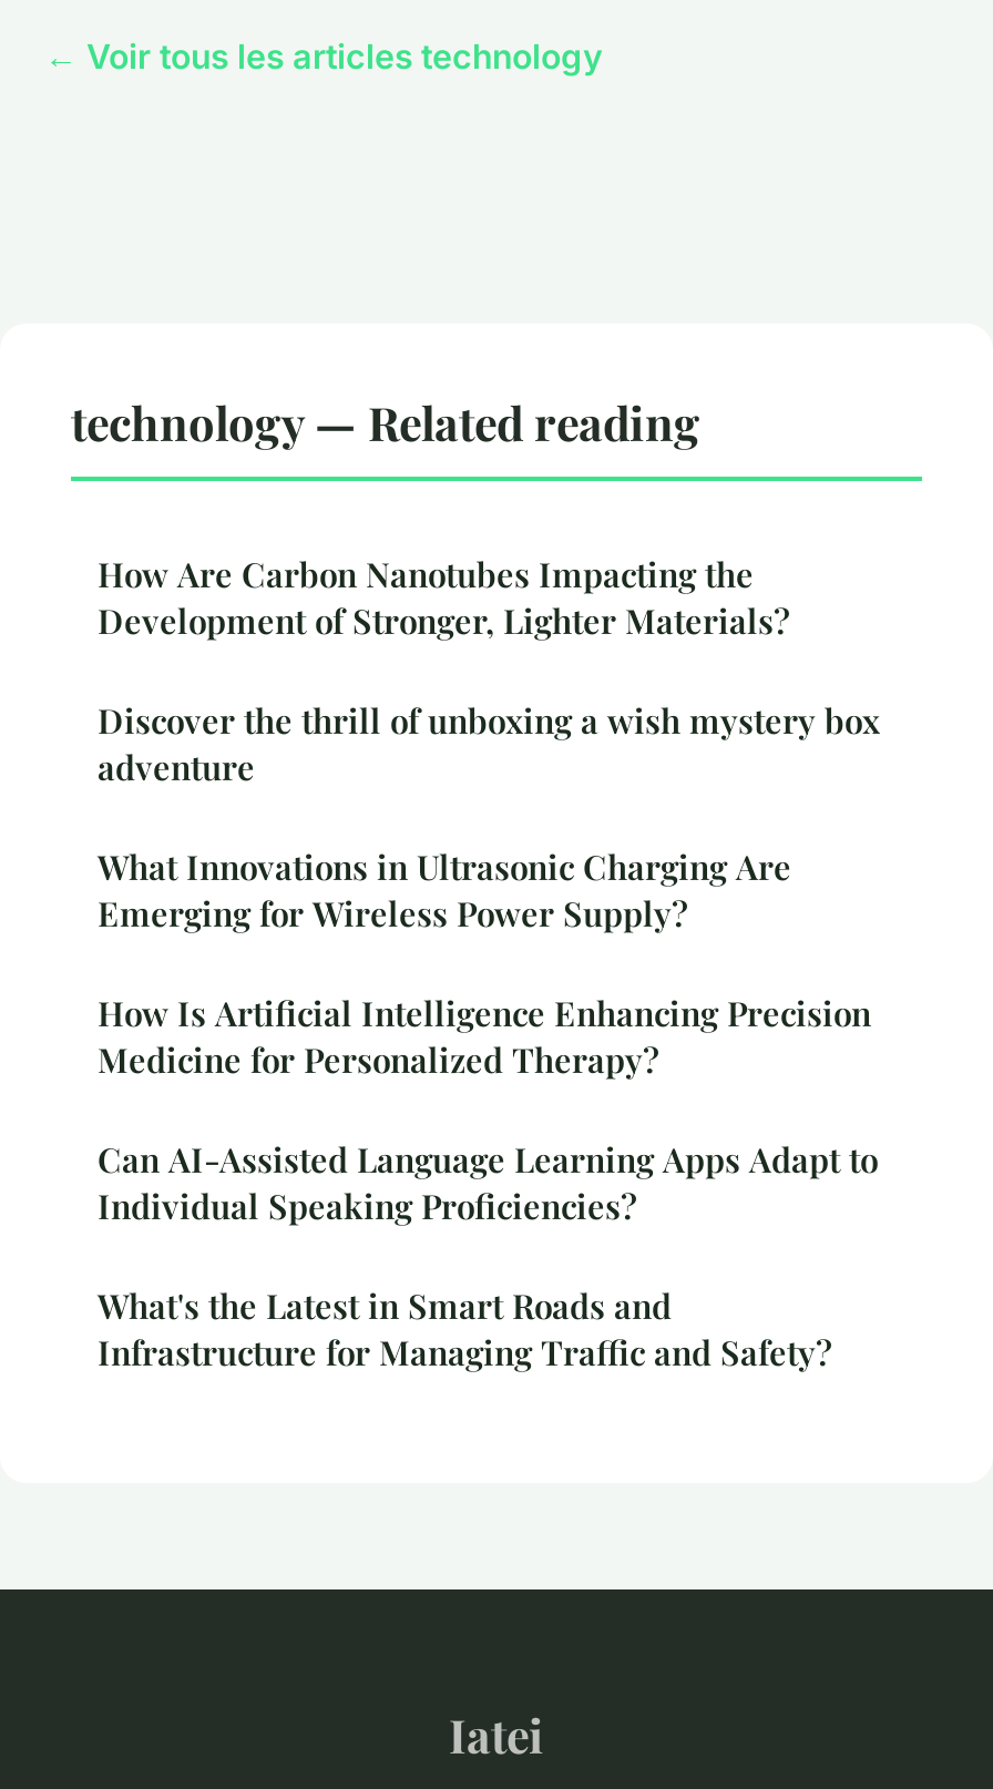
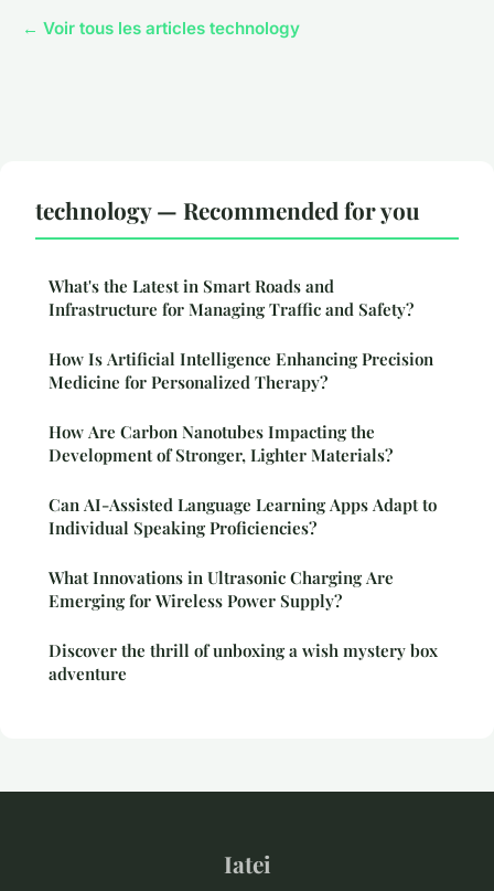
[71,390,700,452] technology — Related reading -> [35,194,420,225] technology — Recommended for you
moved [98,551,880,1227] -> [49,347,438,684]: How Is Artificial Intelligence Enhancing Precision | Medicine for Personalized Therapy? | How Are Carbon Nanotubes Impacting the | ... | Discover the thrill of unboxing a wish mystery box | adventure
moved [98,1283,831,1374] -> [49,275,414,320]: What's the Latest in Smart Roads and | Infrastructure for Managing Traffic and Safety?

